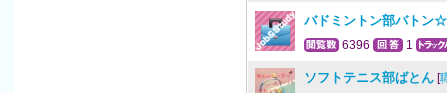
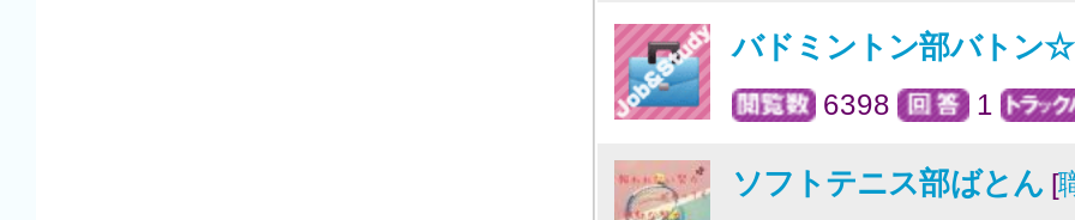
[339,38,373,52] 6396 -> [816,88,897,122] 6398

